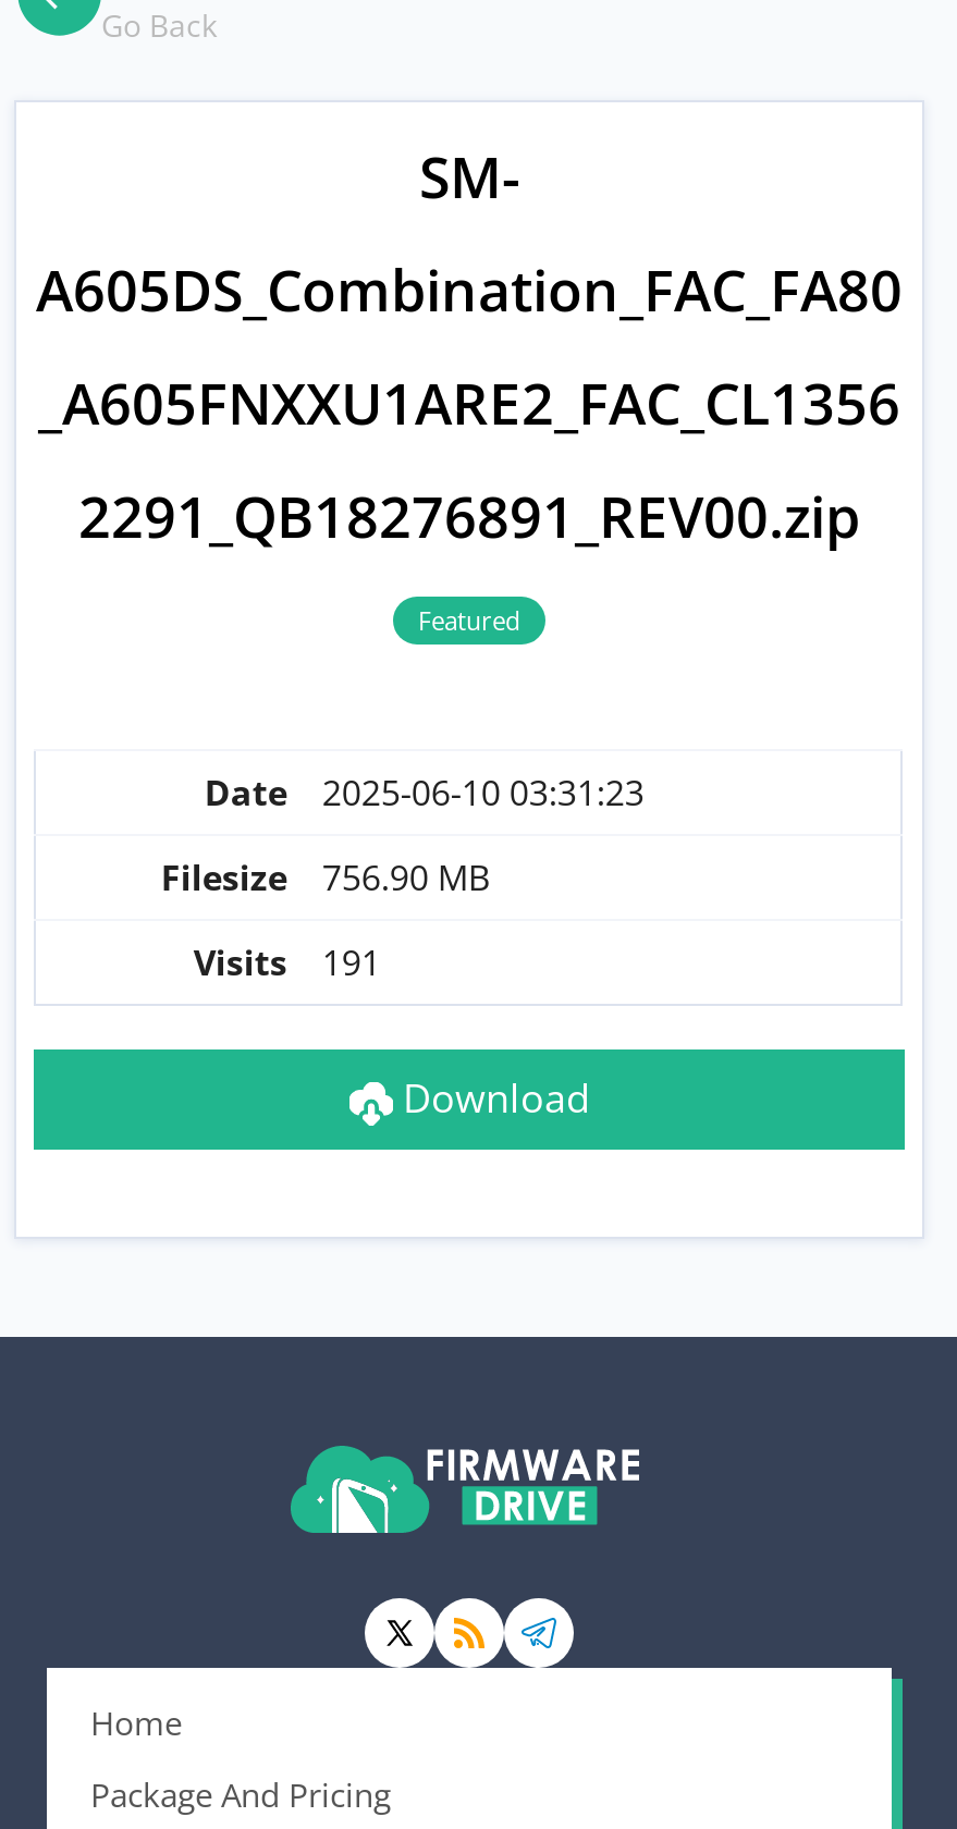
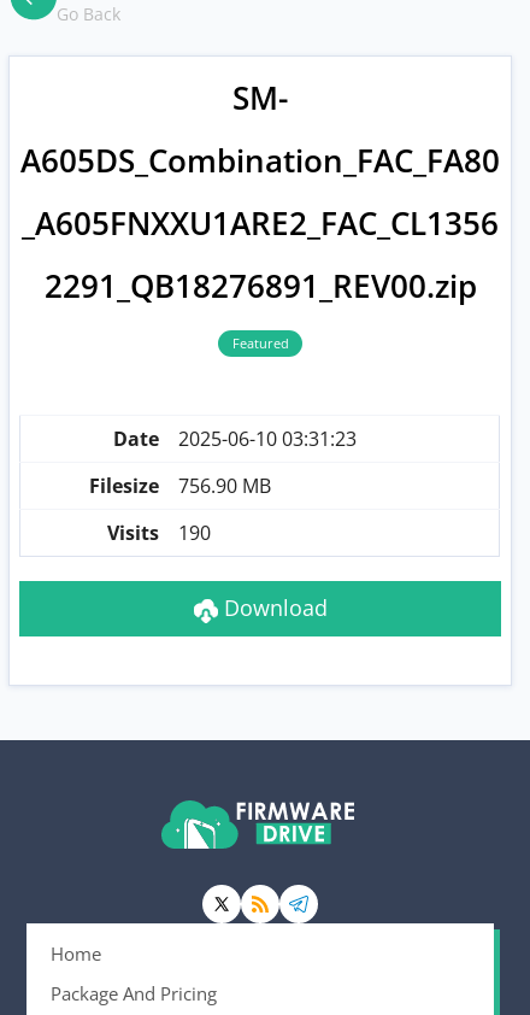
[194,939,381,987] Visits 191 -> [108,520,211,547] Visits 190

